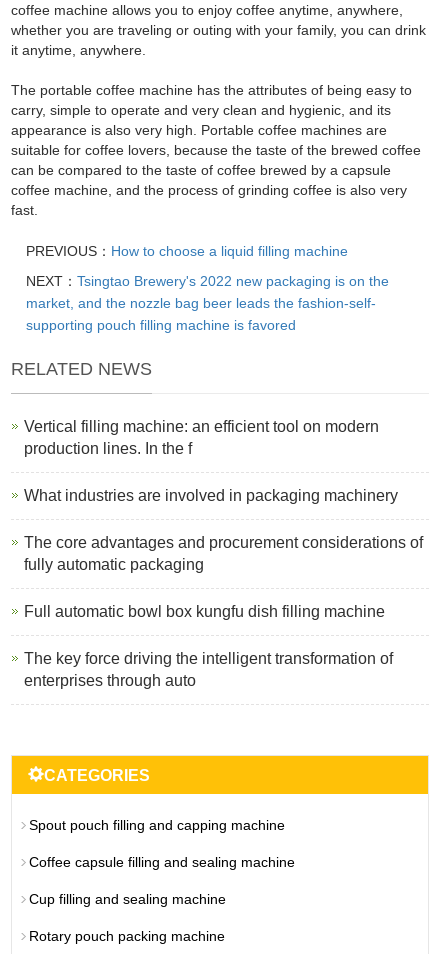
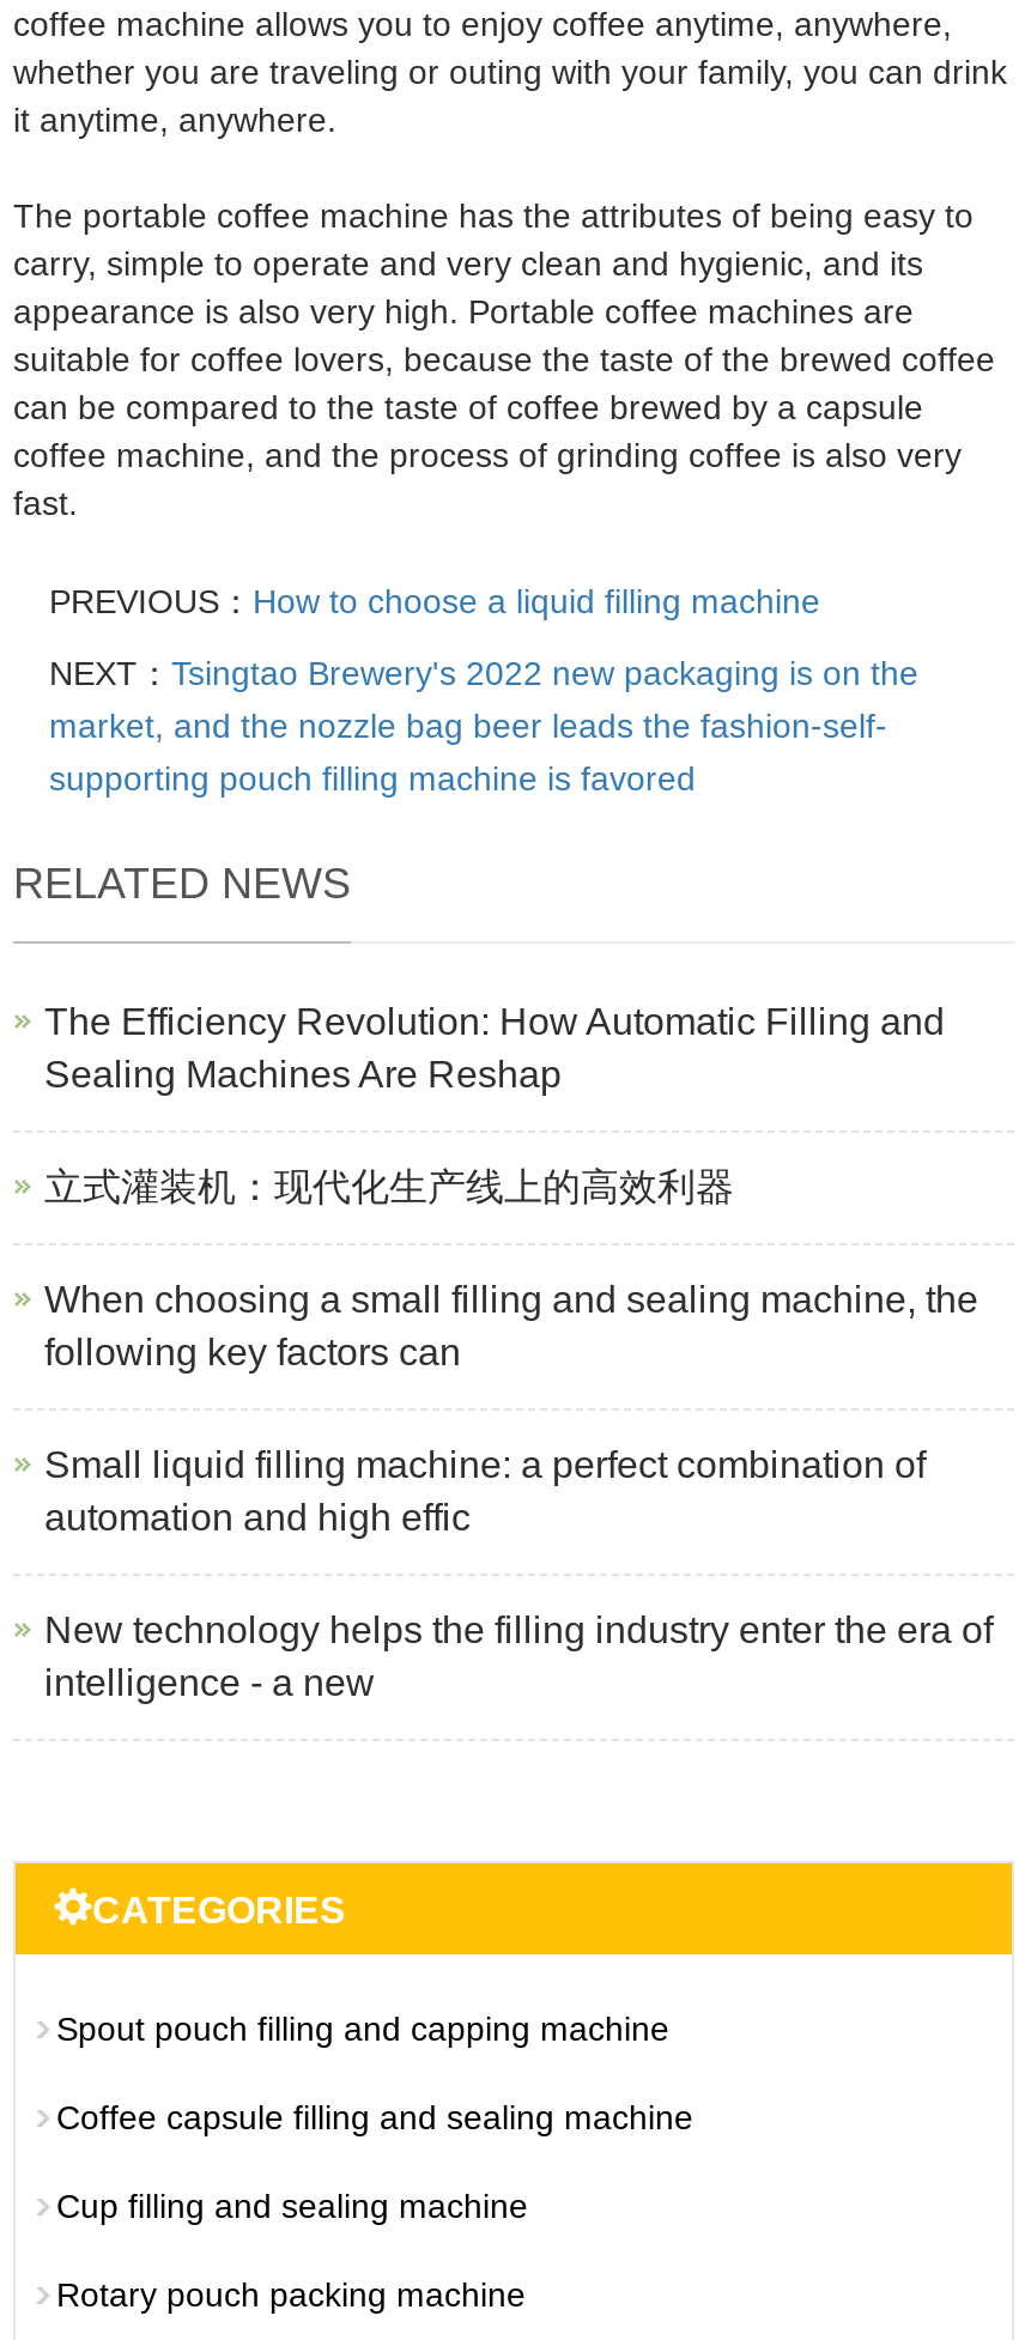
[24,418,379,457] Vertical filling machine: an efficient tool on modern | production lines. In the f -> [44,1002,945,1095] The Efficiency Revolution: How Automatic Filling and | Sealing Machines Are Reshap
[24,487,398,504] What industries are involved in packaging machinery -> [44,1167,734,1208] 立式灌装机：现代化生产线上的高效利器
[24,534,423,573] The core advantages and procurement considerations of | fully automatic packaging -> [44,1280,978,1373] When choosing a small filling and sealing machine, the | following key factors can
[24,603,385,620] Full automatic bowl box kungfu dish filling machine -> [44,1445,926,1538] Small liquid filling machine: a perfect combination of | automation and high effic
[24,650,393,689] The key force driving the intelligent transformation of | enterprises through auto -> [44,1610,993,1704] New technology helps the filling industry enter the era of | intelligence - a new

